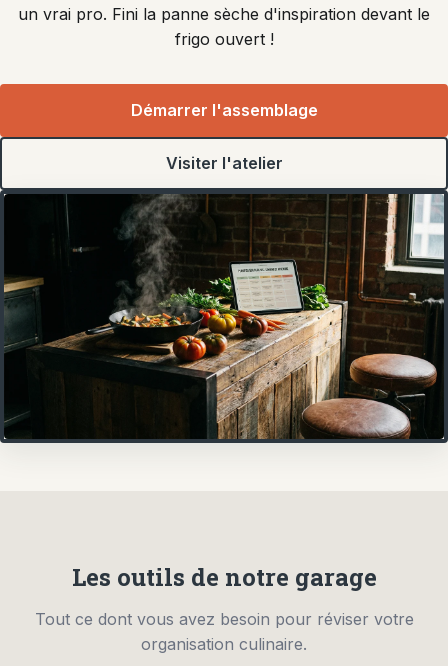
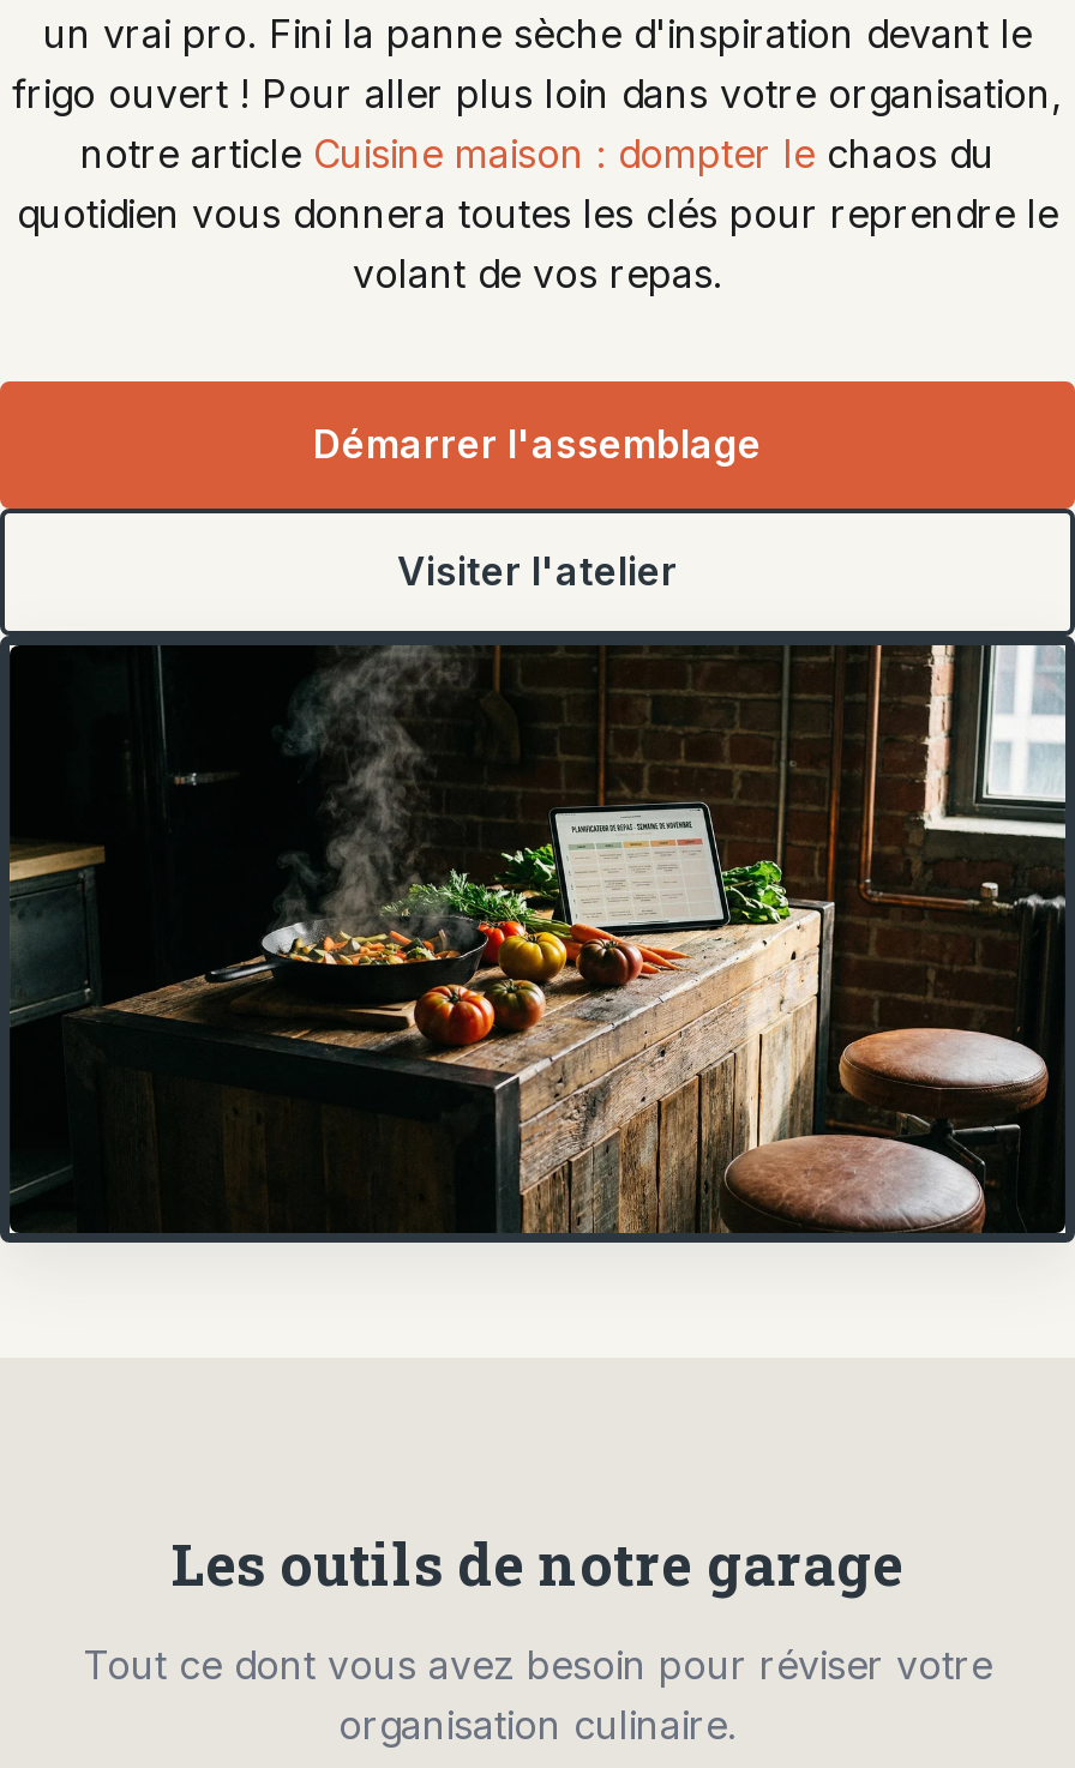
[174,29,273,49] frigo ouvert ! -> [12,70,1063,297] frigo ouvert ! Pour aller plus loin dans votre organisation, | notre article Cuisine maison : dompter le chaos du | quotidien vous donnera toutes les clés pour reprendre le | volant de vos repas.

